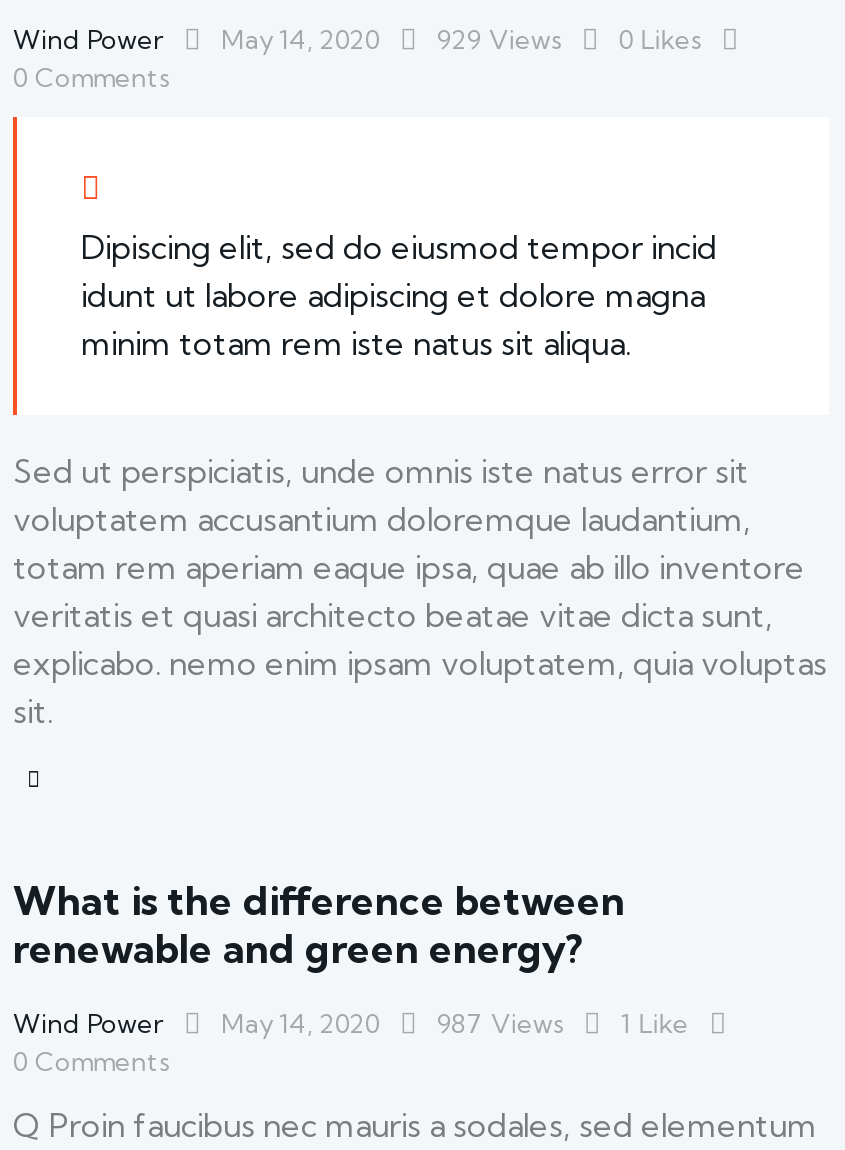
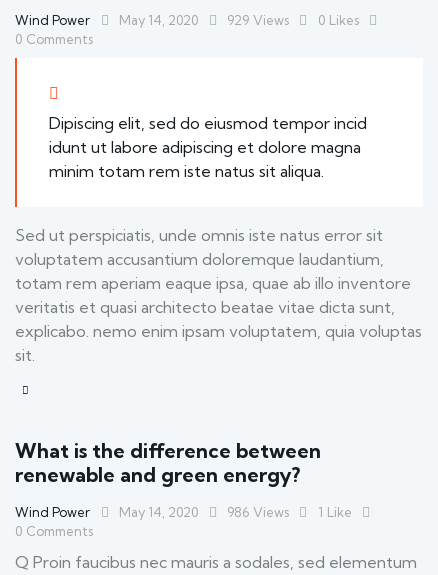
[13,1007,689,1039] Wind Power May 14, 2020 987 Views 1 Like -> [15,504,352,520] Wind Power May 14, 2020 986 Views 1 Like

